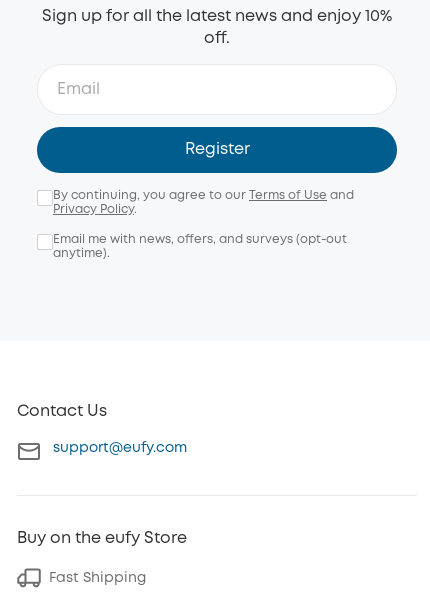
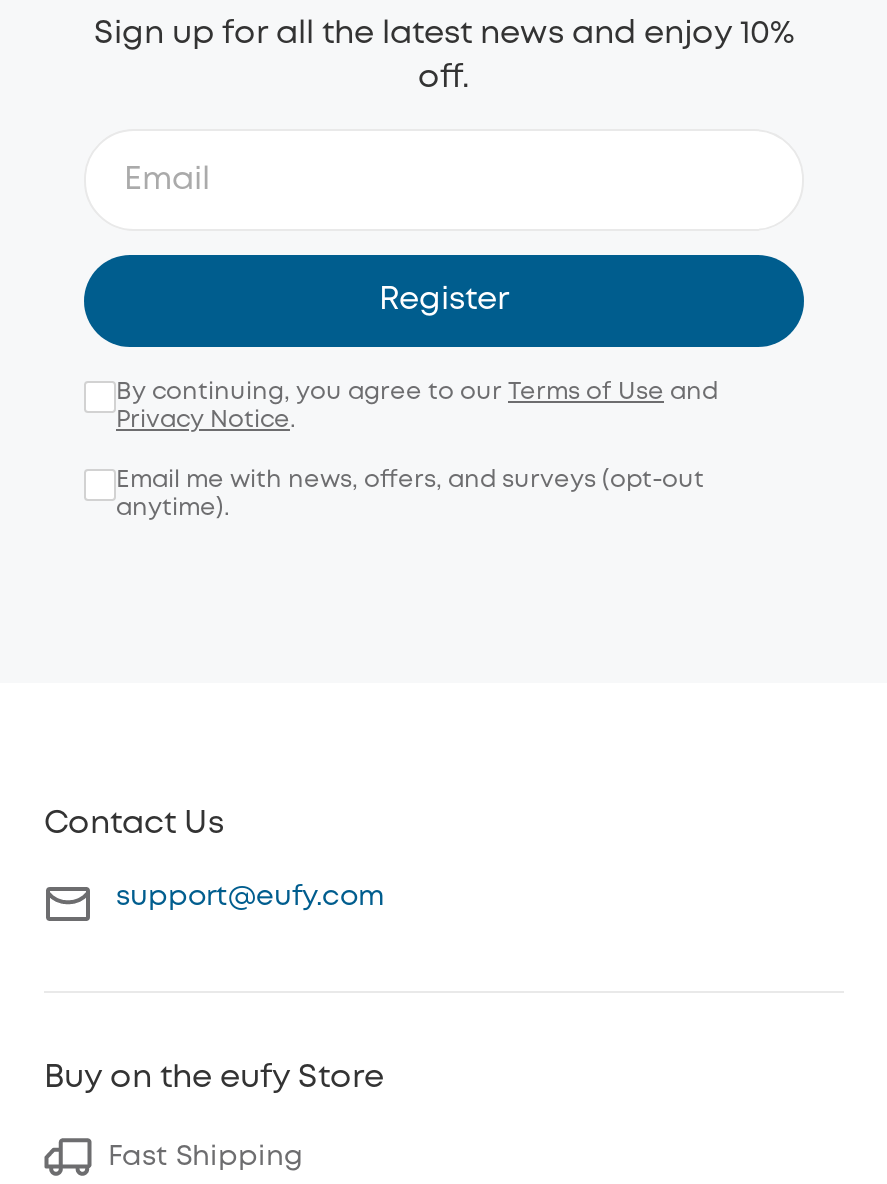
[53,204,137,215] Privacy Policy. -> [116,408,296,430] Privacy Notice.

